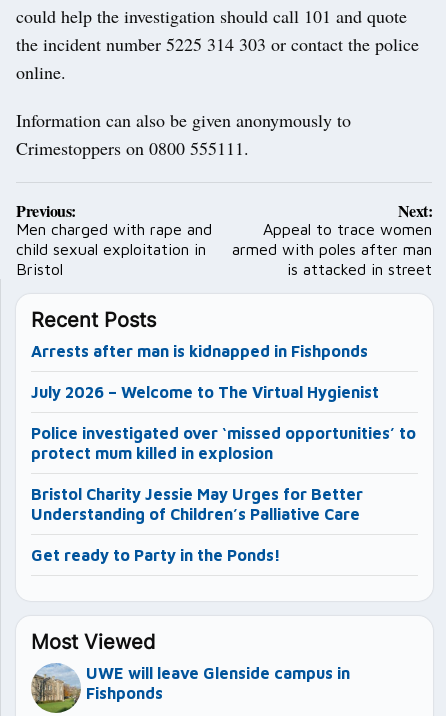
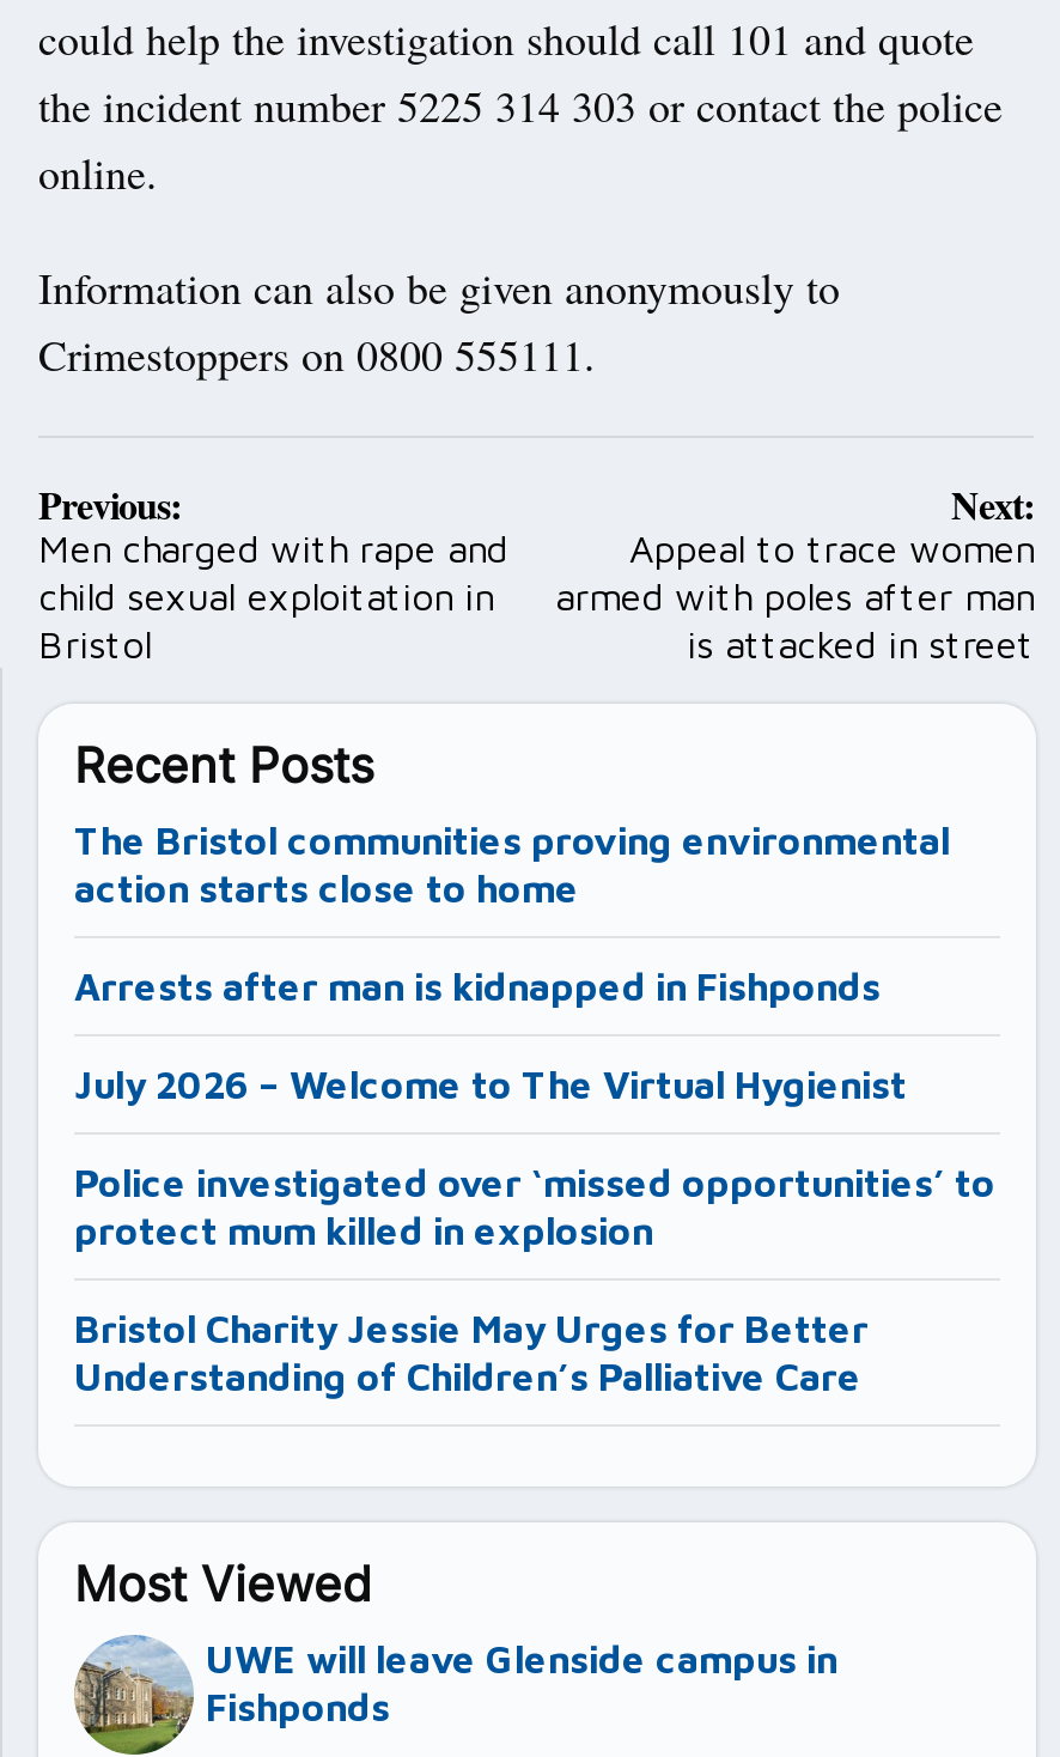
none -> [74,818,950,909] The Bristol communities proving environmental | action starts close to home
moved [31,342,416,523] -> [74,964,995,1397]: Arrests after man is kidnapped in Fishponds | July 2026 – Welcome to The Virtual Hygienist | Police investigated over ‘missed opportunities’ to | protect mum killed in explosion | Bristol Charity Jessie May Urges for Better | Understanding of Children’s Palliative Care
[31,546,281,564] Get ready to Party in the Ponds! -> none

